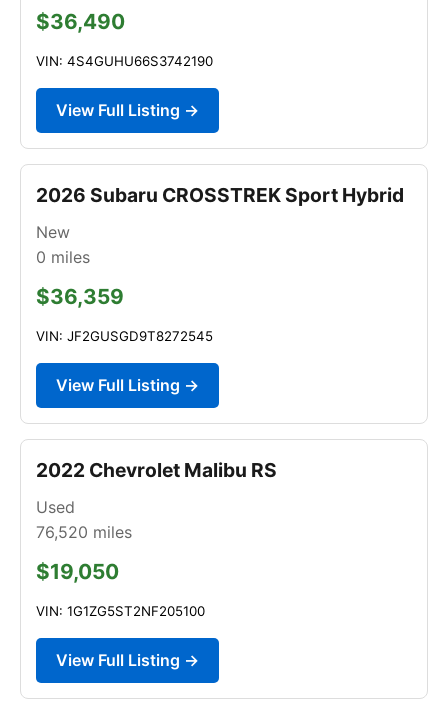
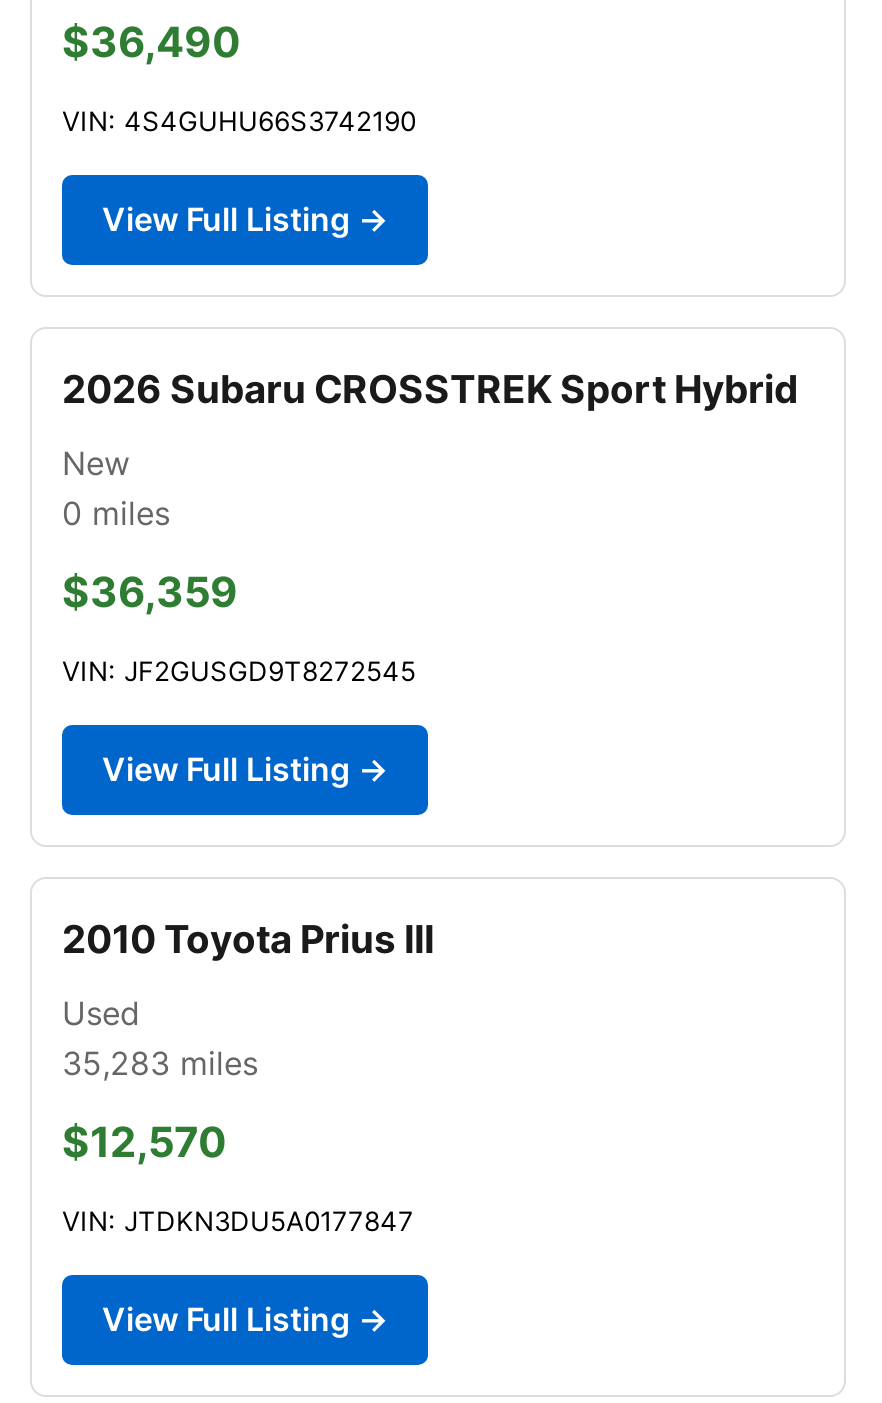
[36,458,277,482] 2022 Chevrolet Malibu RS -> [62,915,434,963] 2010 Toyota Prius III
[36,522,132,542] 76,520 miles -> [62,1043,258,1083] 35,283 miles
[36,559,119,584] $19,050 -> [62,1117,226,1167] $12,570
[36,603,205,619] VIN: 1G1ZG5ST2NF205100 -> [62,1205,414,1237] VIN: JTDKN3DU5A0177847

